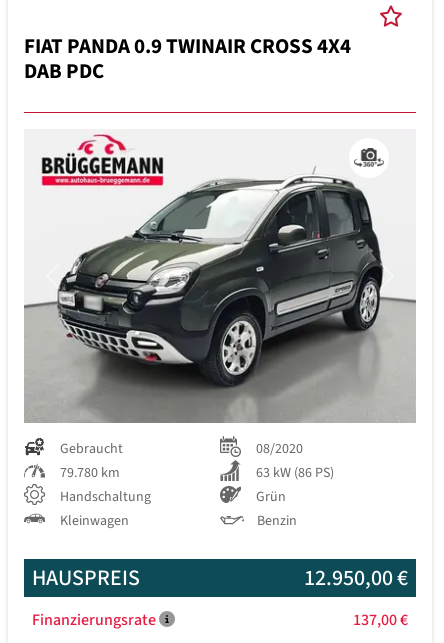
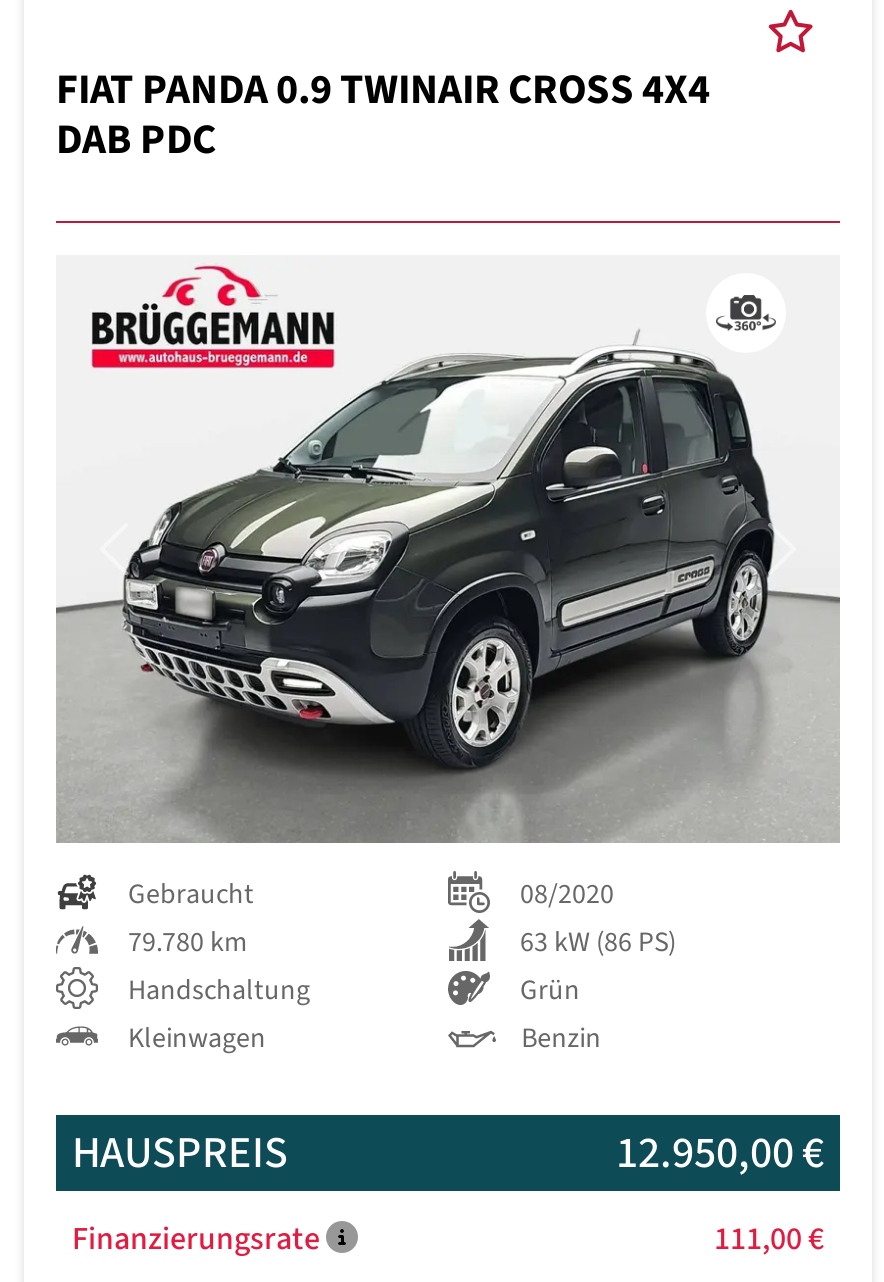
[353,609,408,631] 137,00 € -> [714,1217,824,1261] 111,00 €

